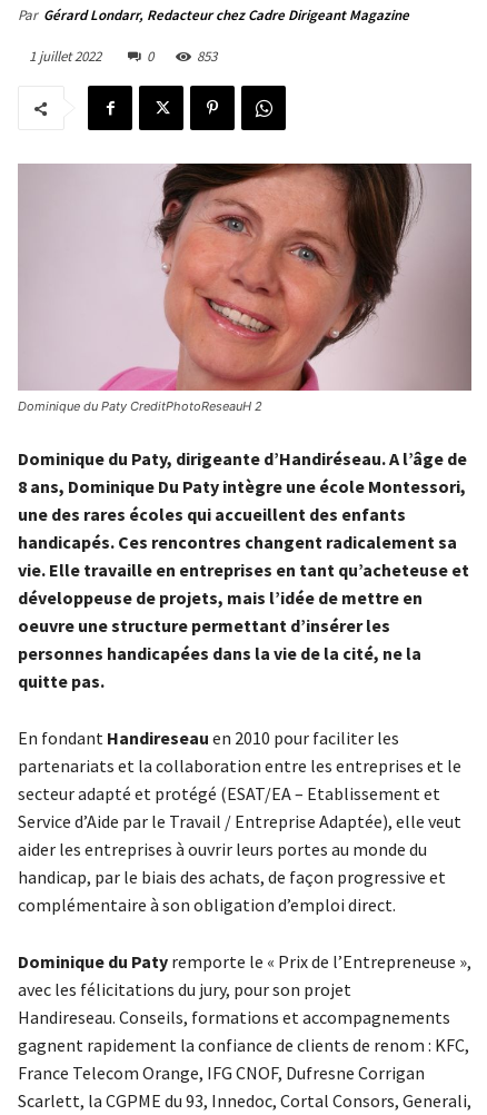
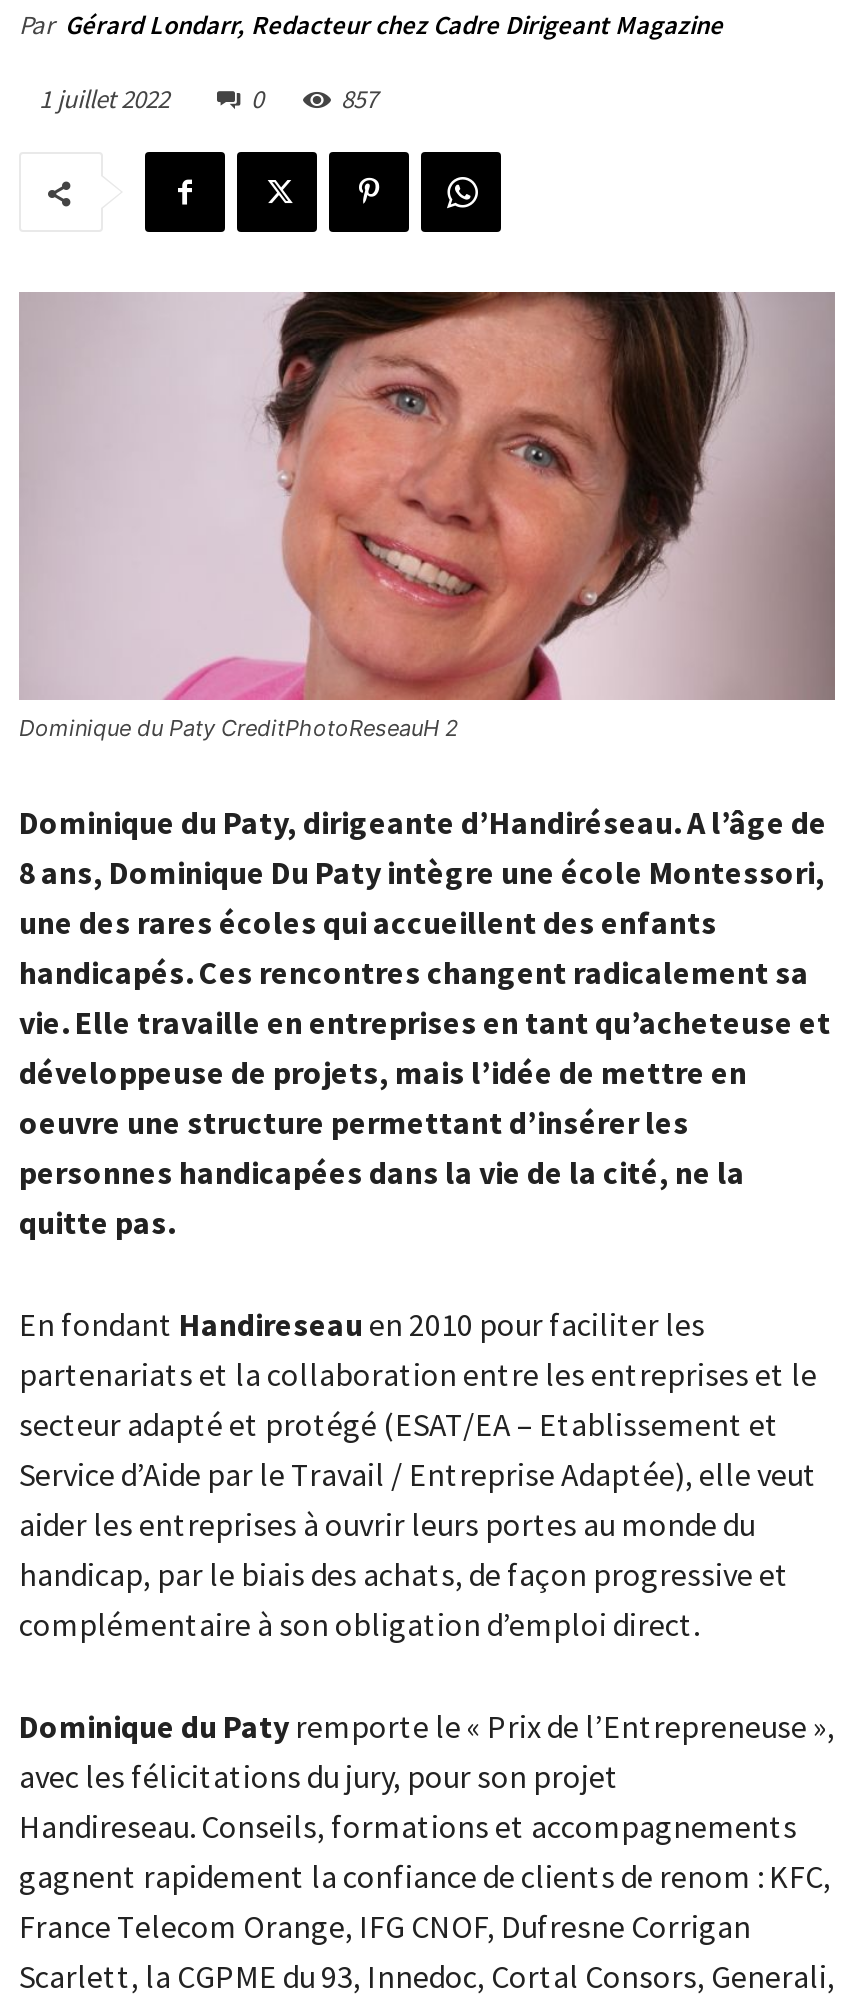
[197,47,217,66] 853 -> [341,82,377,116] 857

